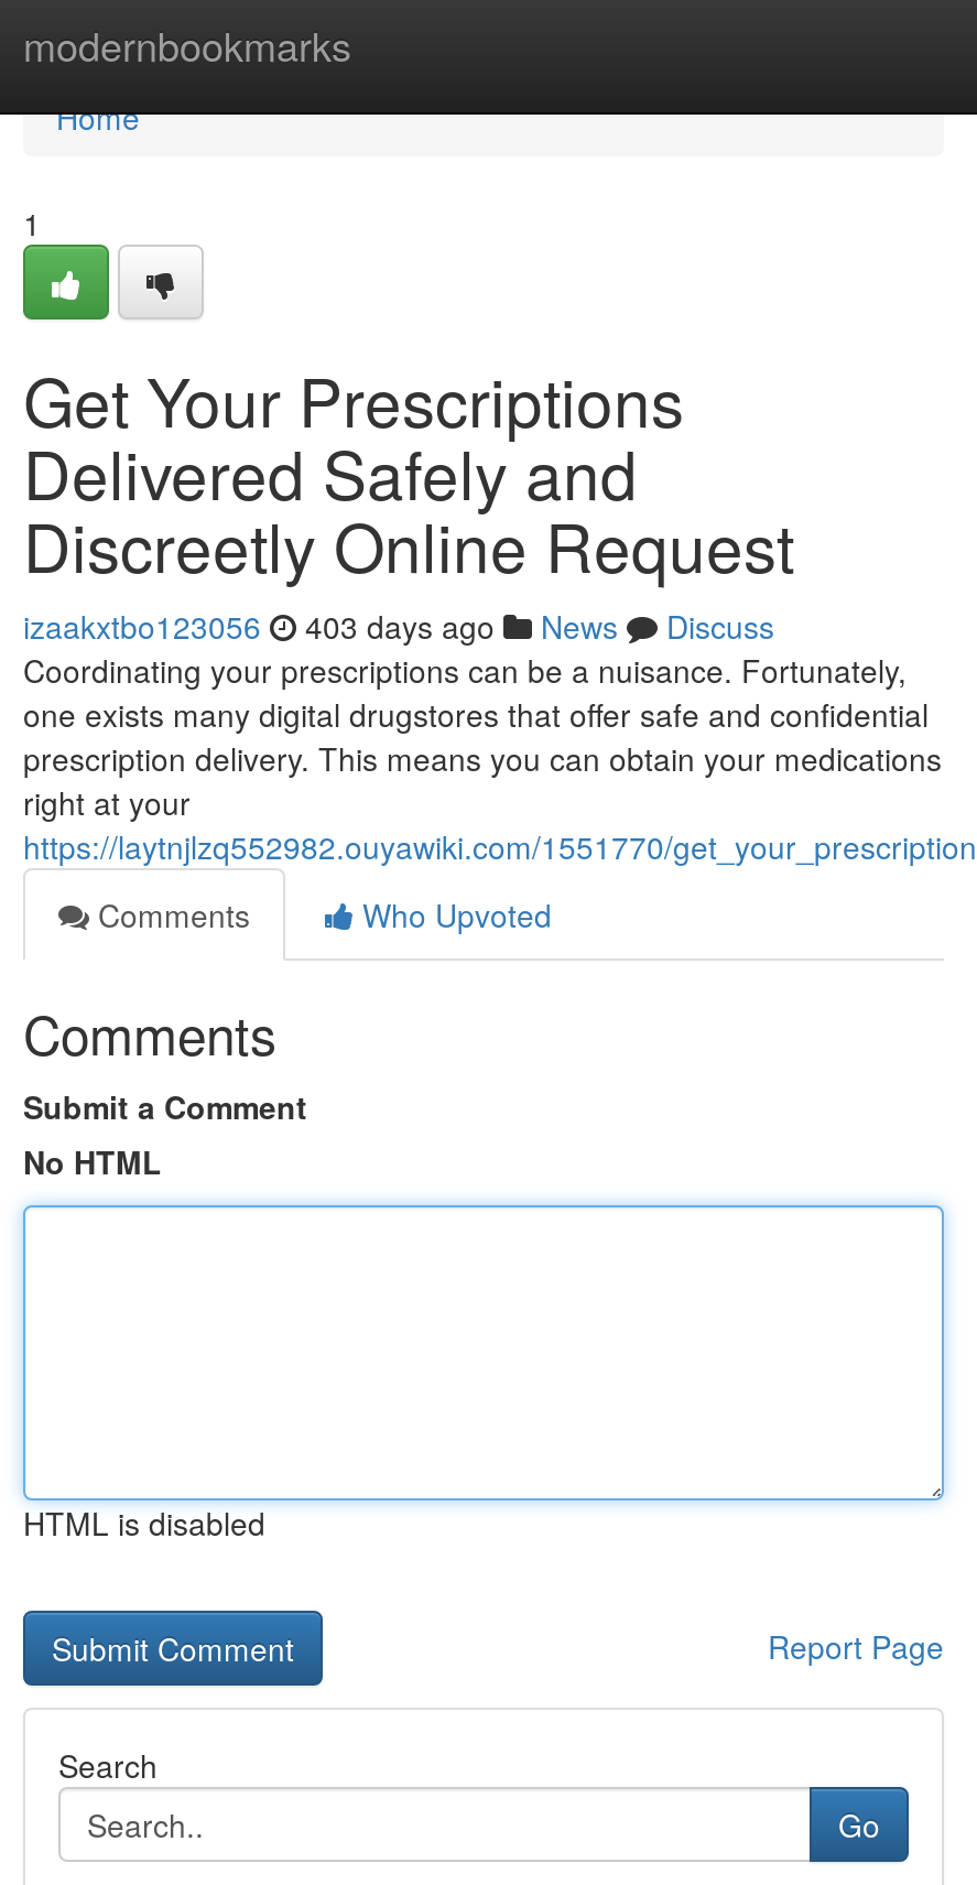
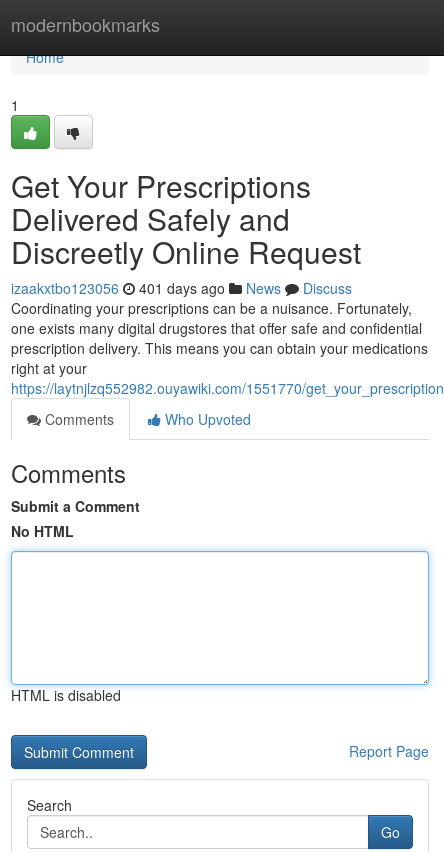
[23,604,774,648] izaakxtbo123056 403 days ago News Discuss -> [11,278,352,298] izaakxtbo123056 401 days ago News Discuss

